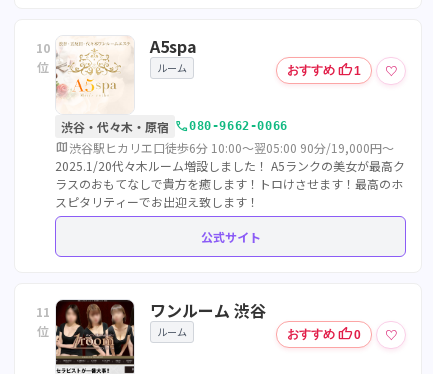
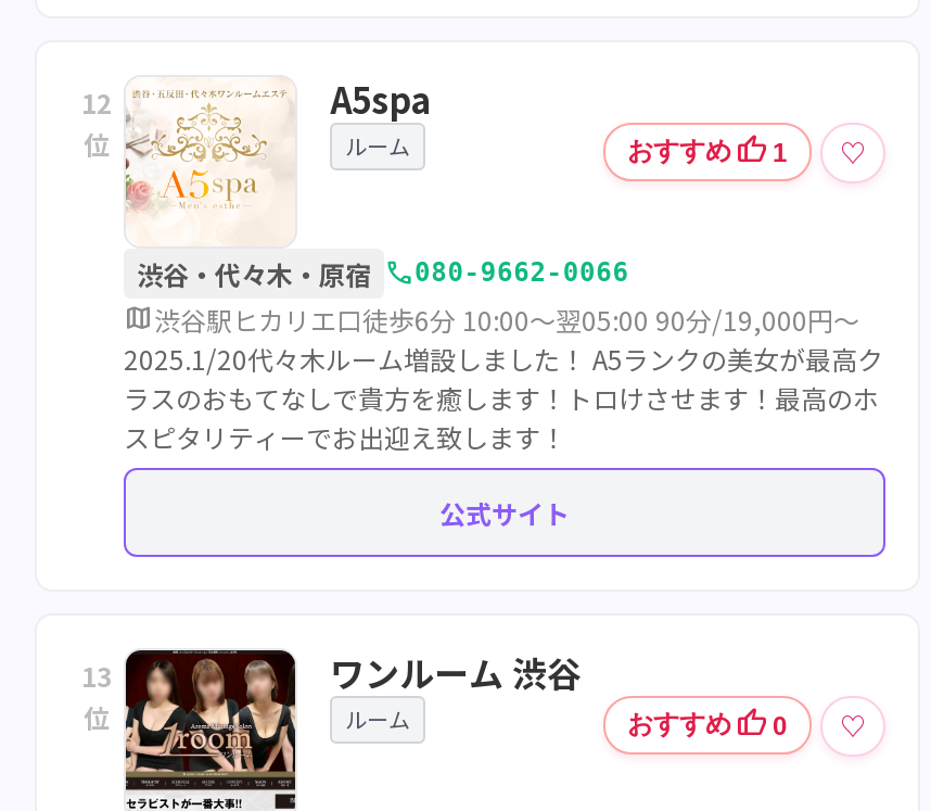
[35,39,49,56] 10 -> [81,84,112,121] 12
[35,303,49,320] 11 -> [81,658,112,695] 13

